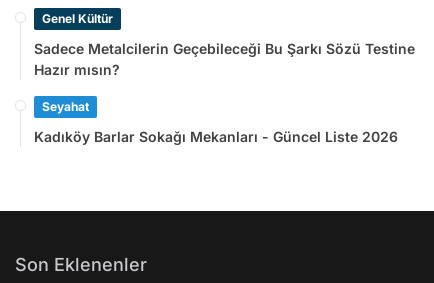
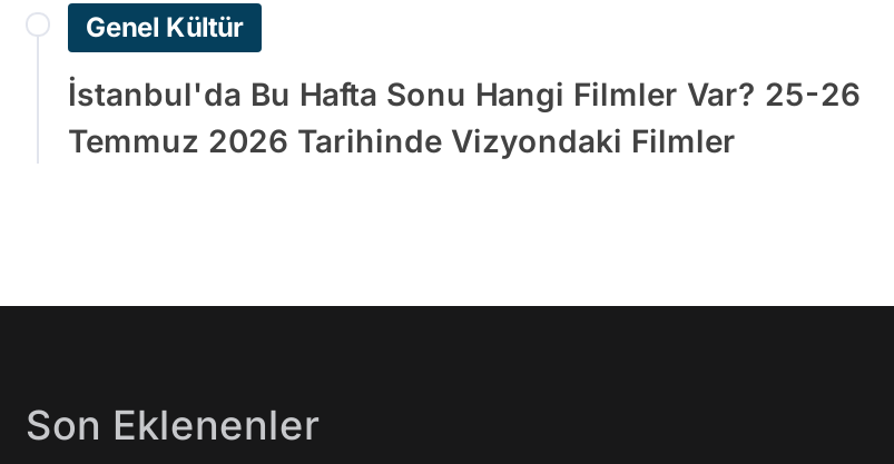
[34,40,415,145] Sadece Metalcilerin Geçebileceği Bu Şarkı Sözü Testine | Hazır mısın? | Seyahat | Kadıköy Barlar Sokağı Mekanları - Güncel Liste 2026 -> [68,75,861,160] İstanbul'da Bu Hafta Sonu Hangi Filmler Var? 25-26 | Temmuz 2026 Tarihinde Vizyondaki Filmler

